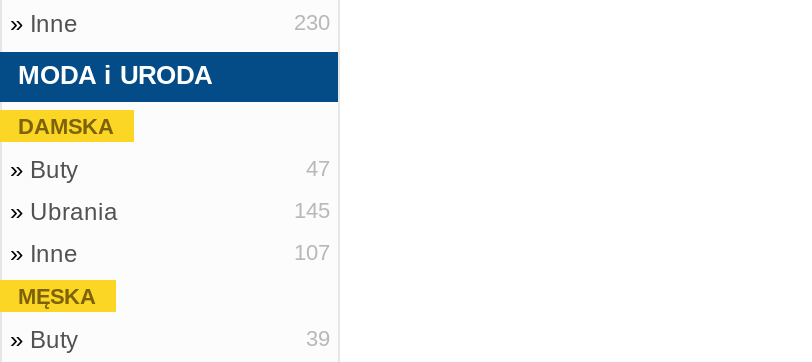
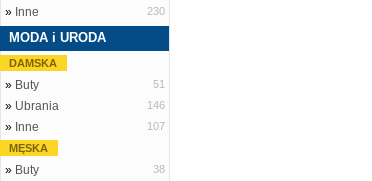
[306,156,330,180] 47 -> [153,78,165,90] 51
[294,198,330,222] 145 -> [147,99,165,111] 146
[306,326,330,350] 39 -> [153,163,165,175] 38

